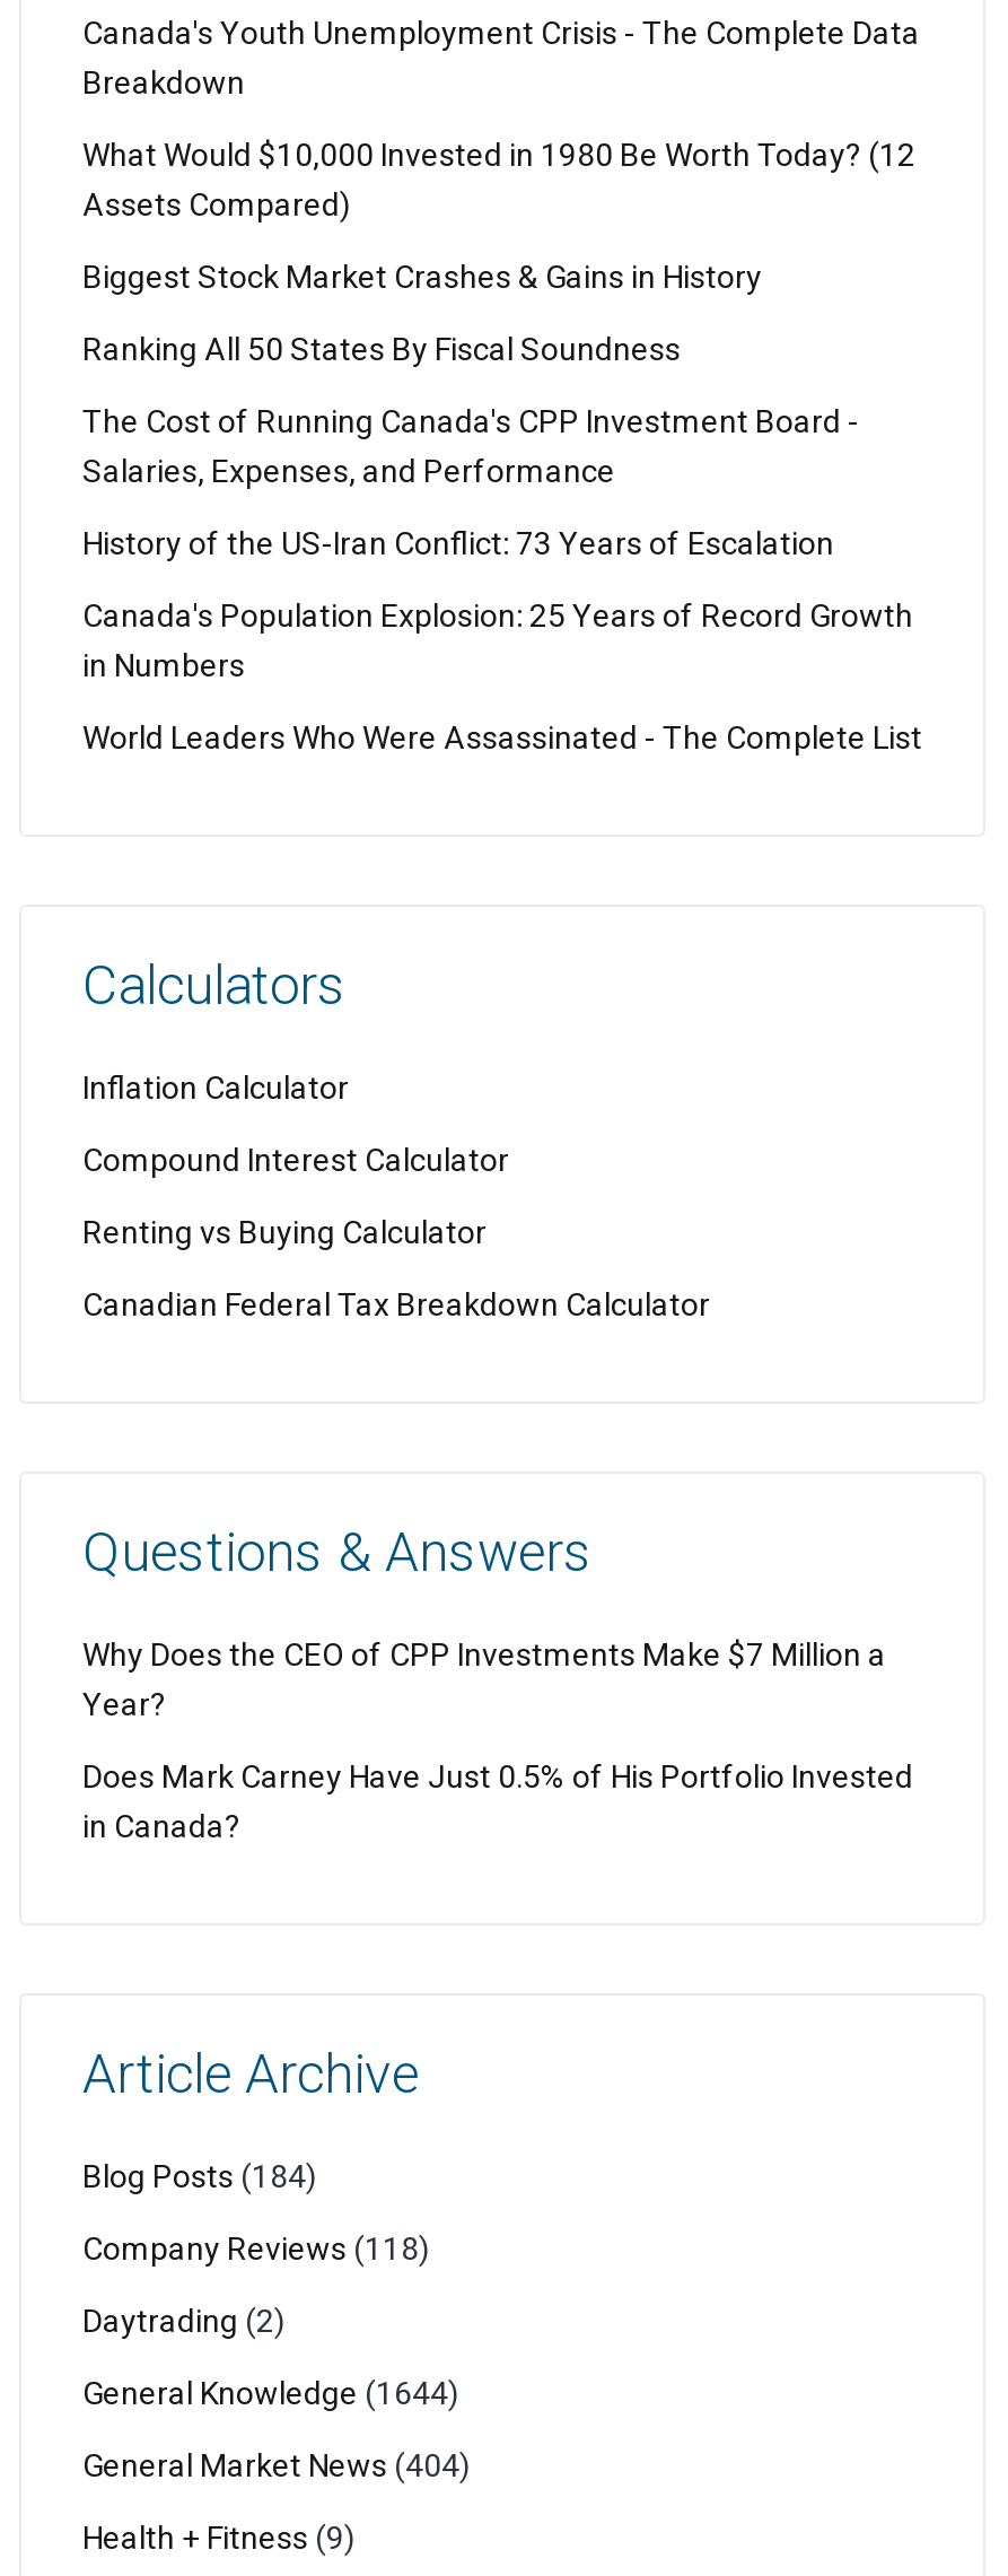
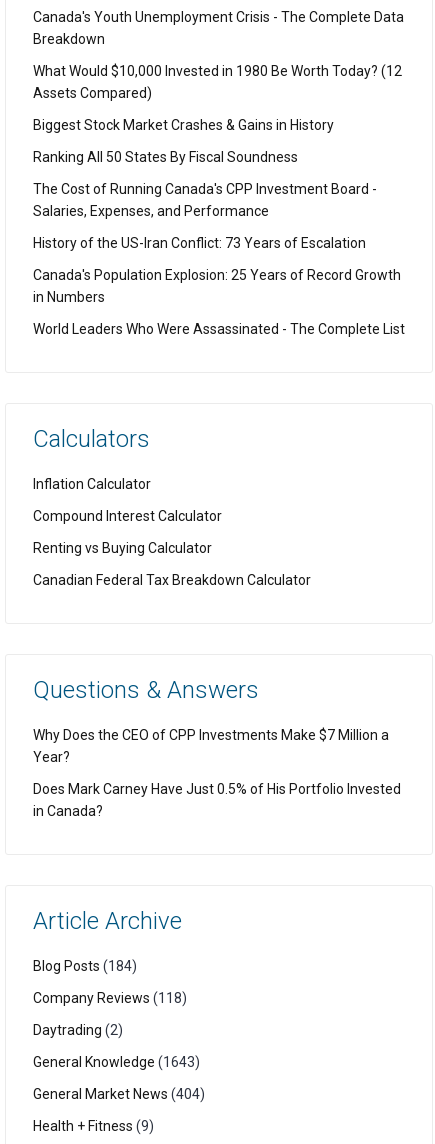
[82,2375,459,2411] General Knowledge (1644) -> [33,1054,200,1070] General Knowledge (1643)

